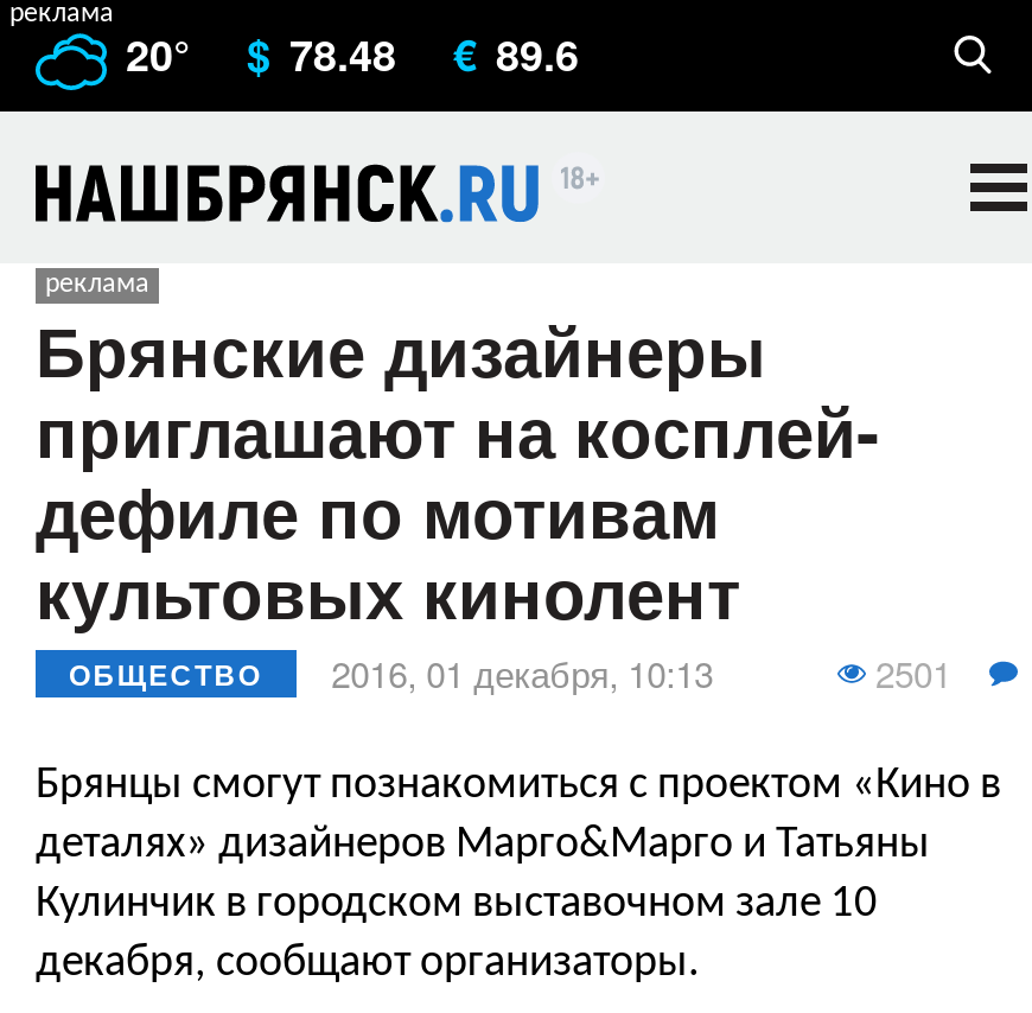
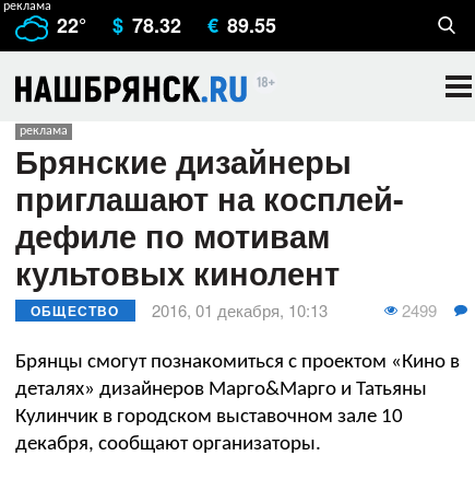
[126,24,190,85] 20° -> [57,11,86,39] 22°
[247,24,396,85] $ 78.48 -> [112,11,181,39] $ 78.32
[453,24,579,85] € 89.6 -> [207,11,276,39] € 89.55
[875,648,951,698] 2501 -> [402,299,437,322] 2499

